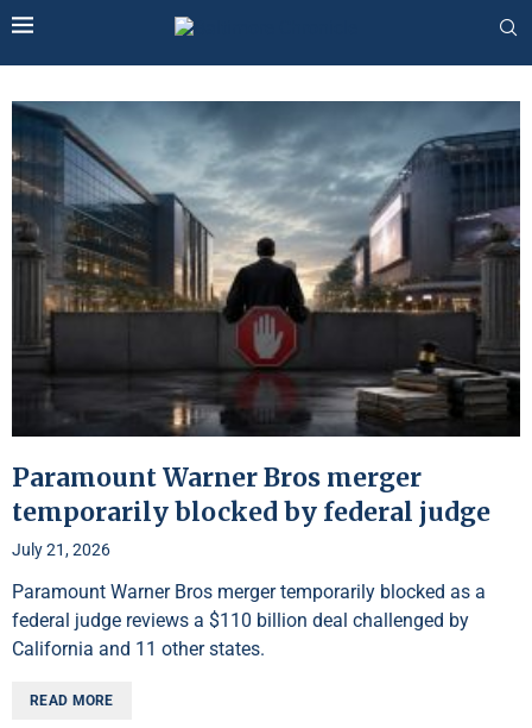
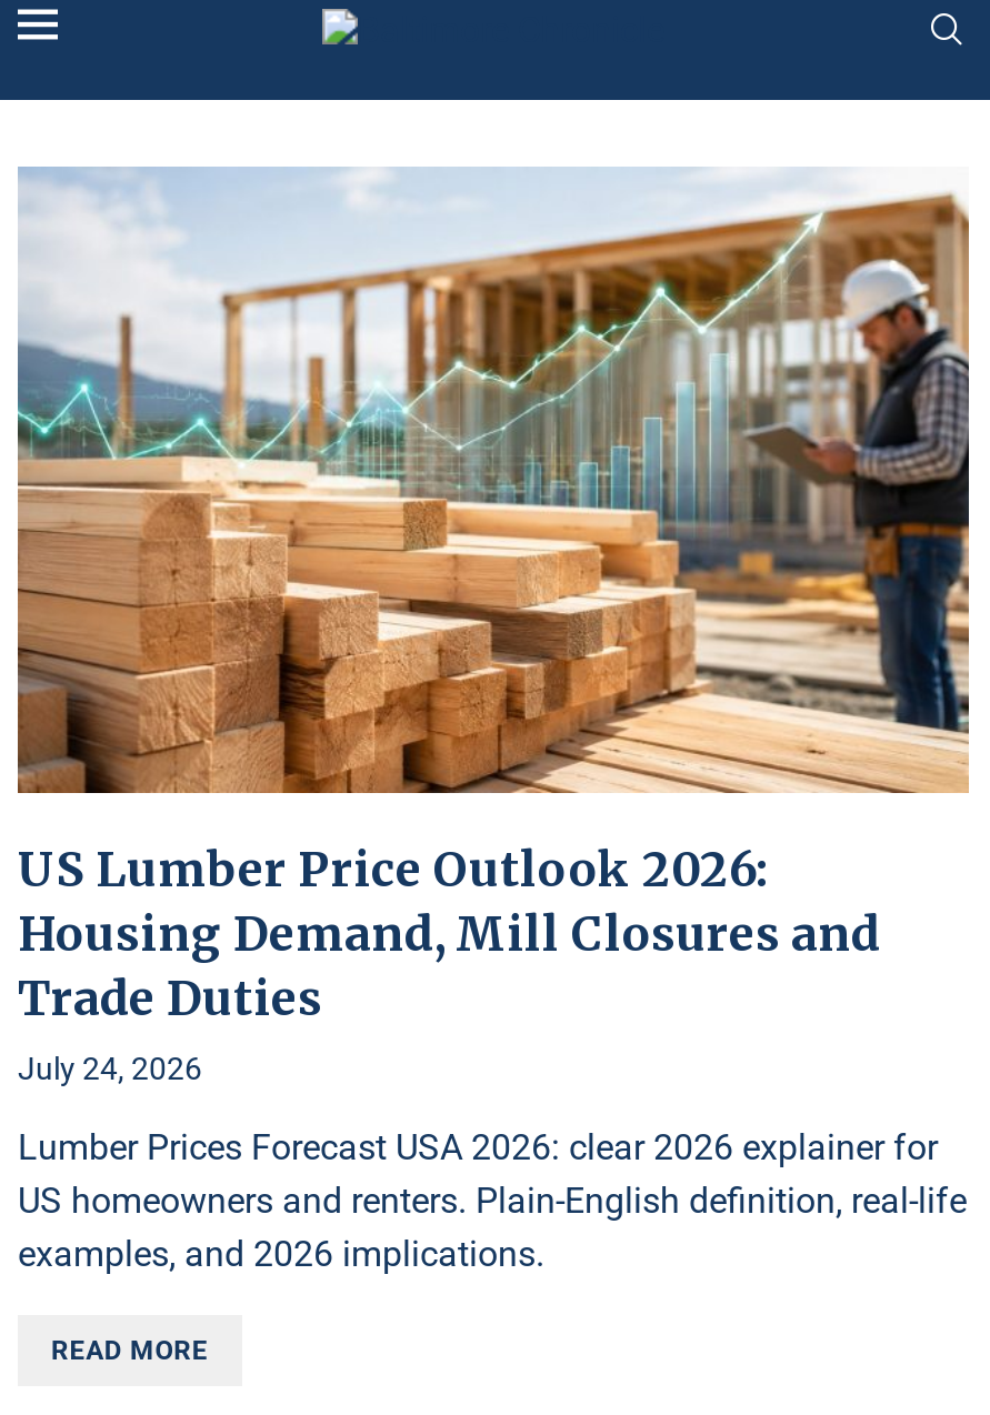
[11,100,521,560] [image] | Paramount Warner Bros merger | temporarily blocked by federal judge | July 21, 2026 -> [16,169,971,1087] [image] | US Lumber Price Outlook 2026: | Housing Demand, Mill Closures and | Trade Duties | July 24, 2026
[12,581,486,661] Paramount Warner Bros merger temporarily blocked as a | federal judge reviews a $110 billion deal challenged by | California and 11 other states. -> [18,1127,967,1276] Lumber Prices Forecast USA 2026: clear 2026 explainer for | US homeowners and renters. Plain-English definition, real-life | examples, and 2026 implications.

